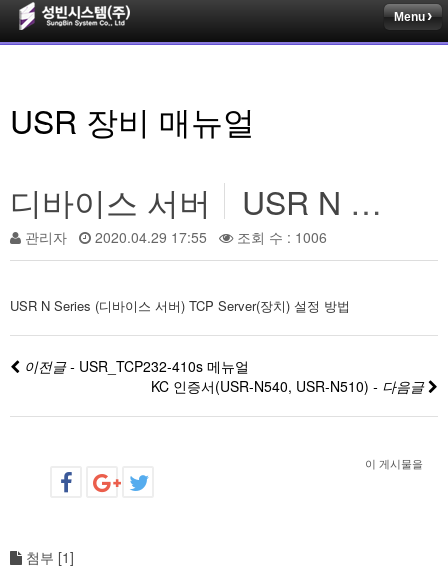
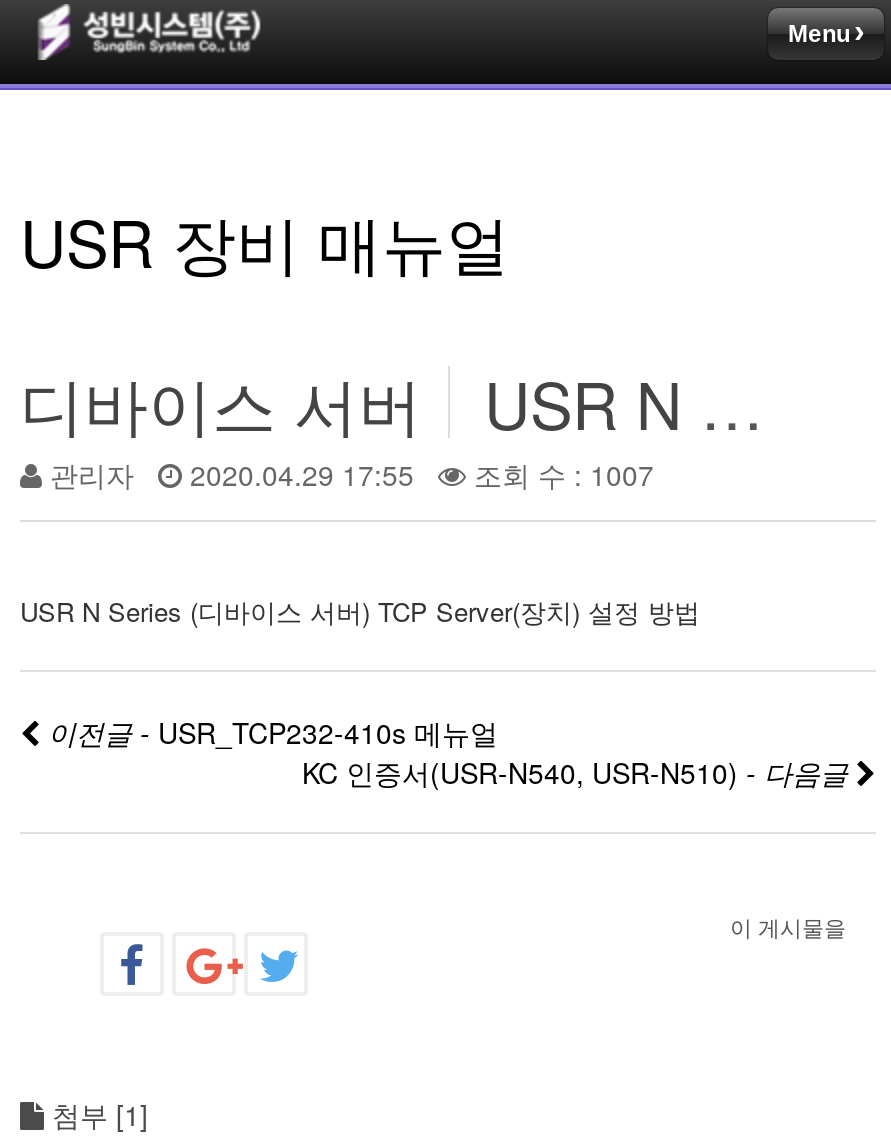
[25,227,327,247] 관리자 2020.04.29 17:55 조회 수 : 1006 -> [50,454,654,494] 관리자 2020.04.29 17:55 조회 수 : 1007

